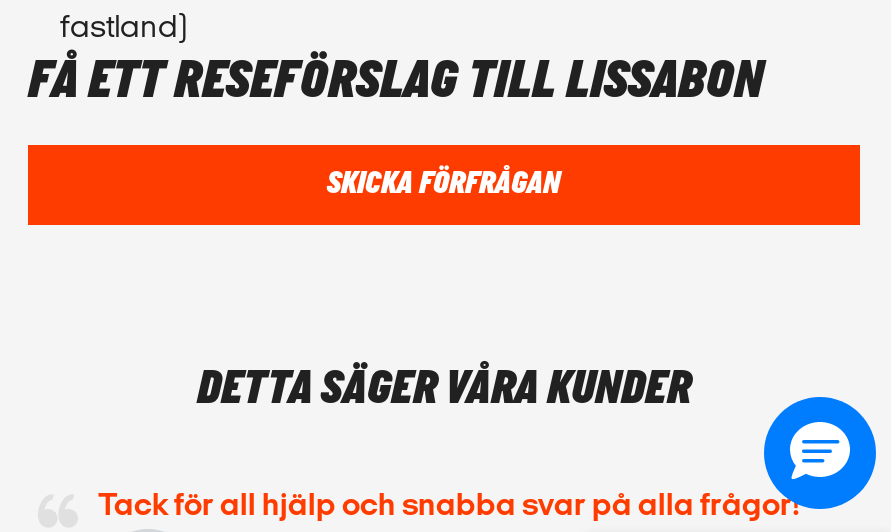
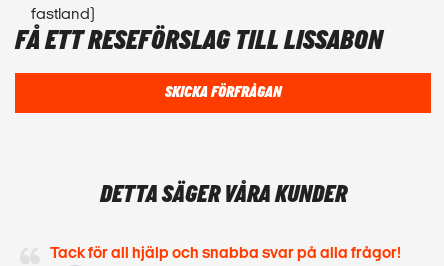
[762,394,878,512] [image] -> none

